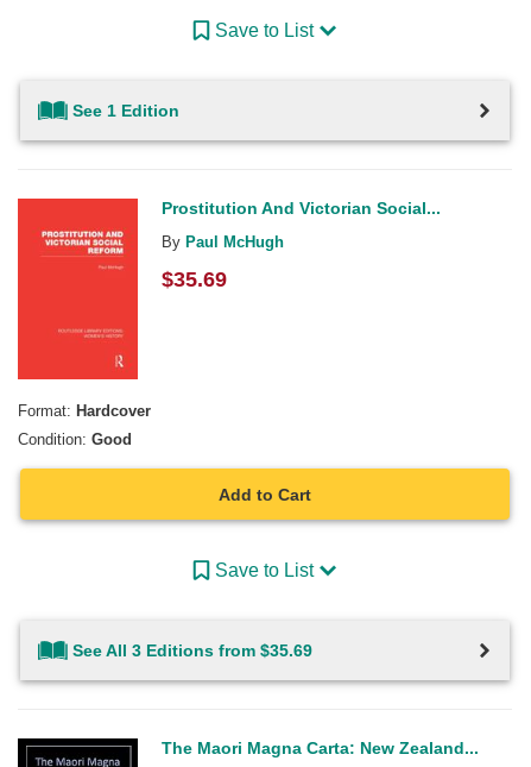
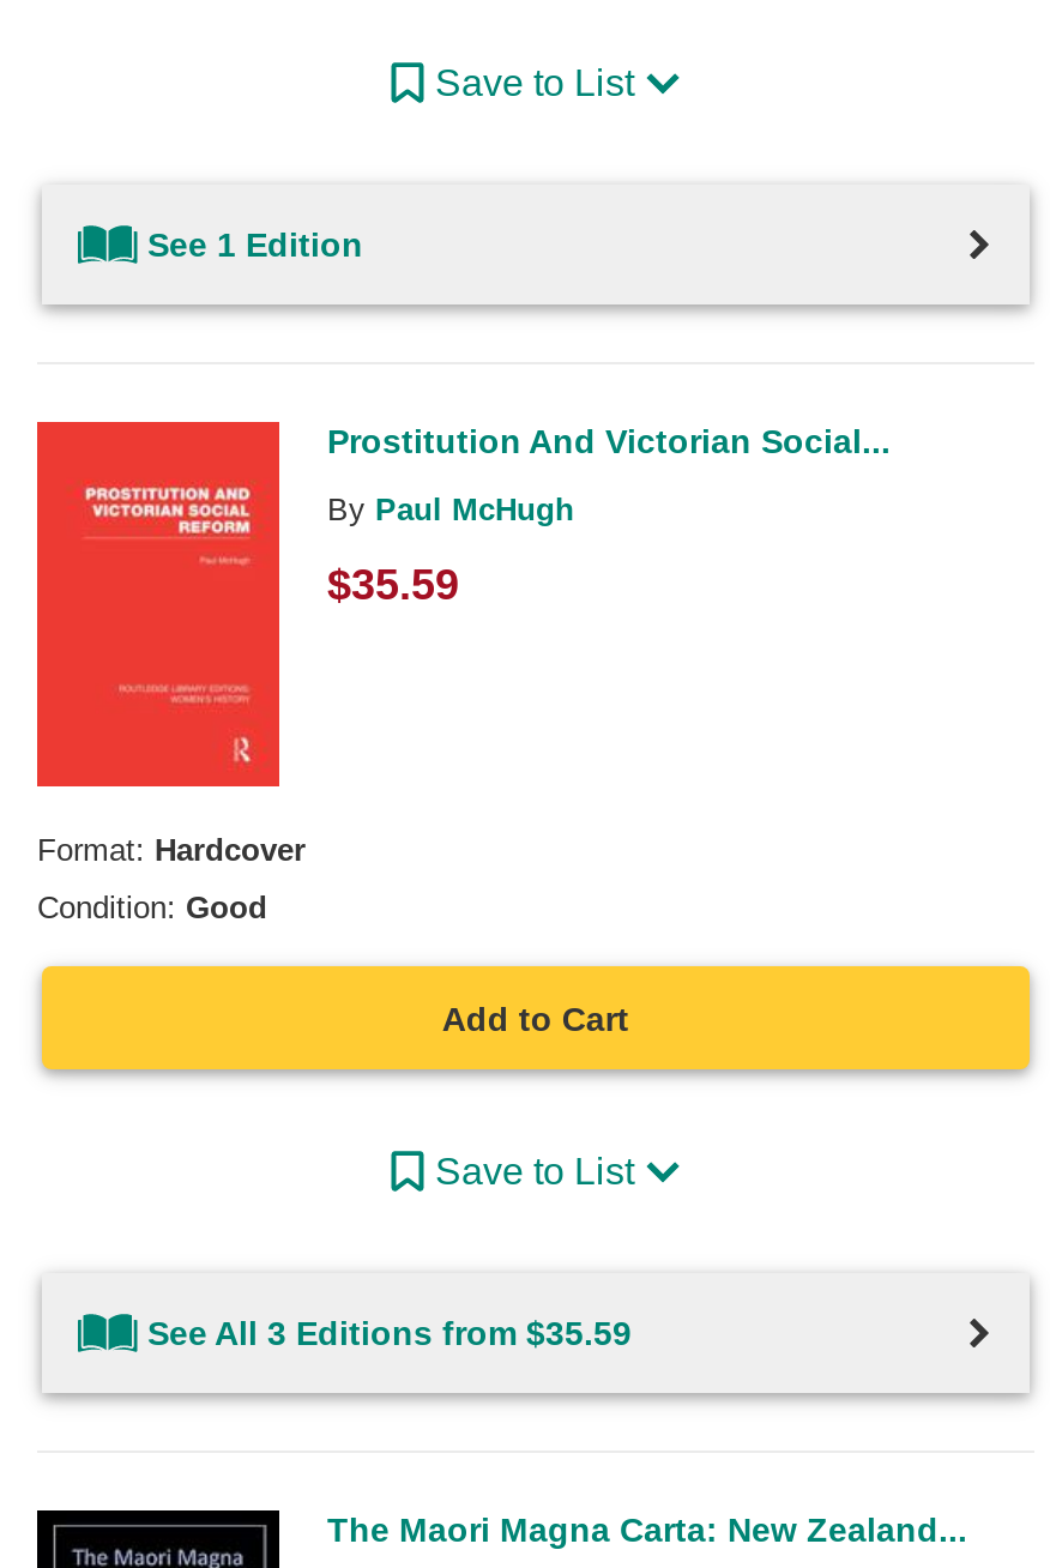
[162,267,227,291] $35.69 -> [327,560,459,608] $35.59
[72,640,312,660] See All 3 Editions from $35.69 -> [147,1313,632,1351] See All 3 Editions from $35.59

